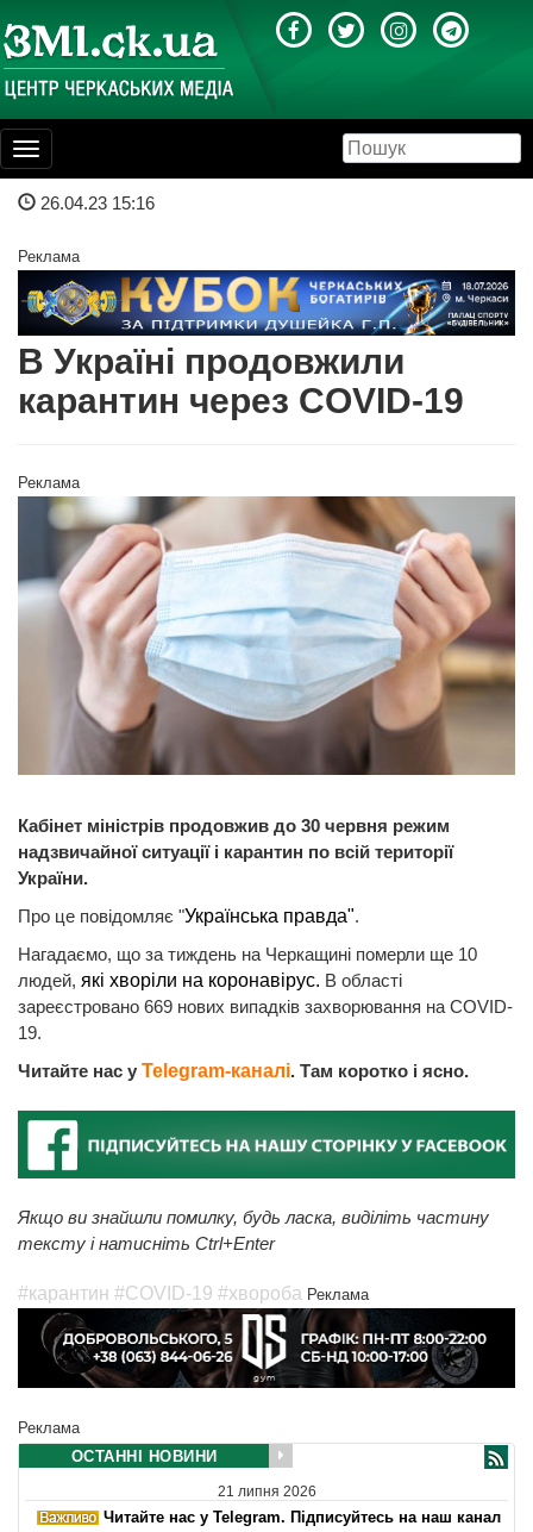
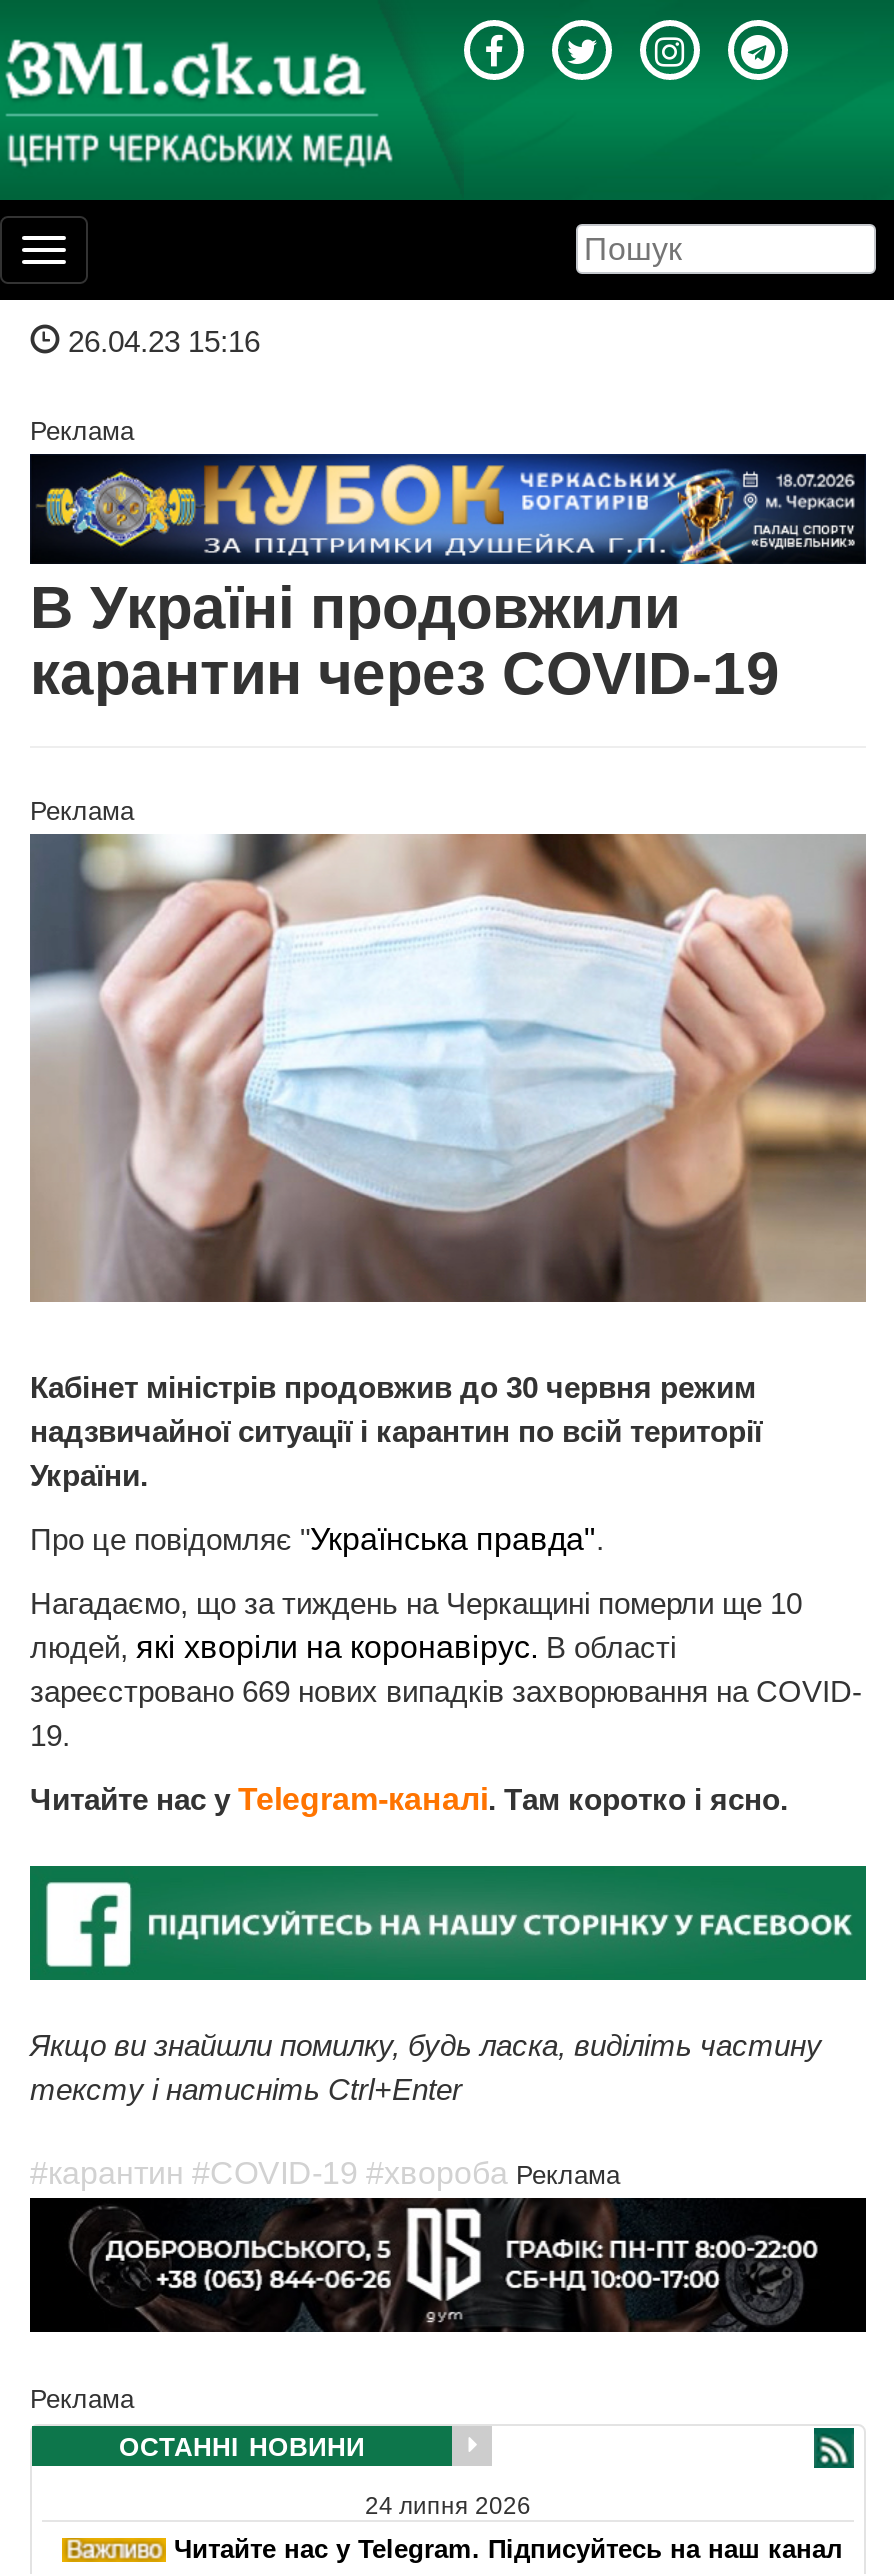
[217,1483,316,1500] 21 липня 2026 -> [365,2492,531,2520] 24 липня 2026

